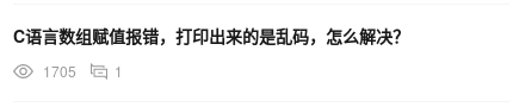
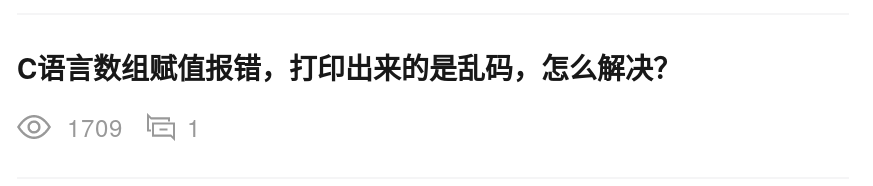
[43,61,123,81] 1705 1 -> [67,109,201,143] 1709 1

